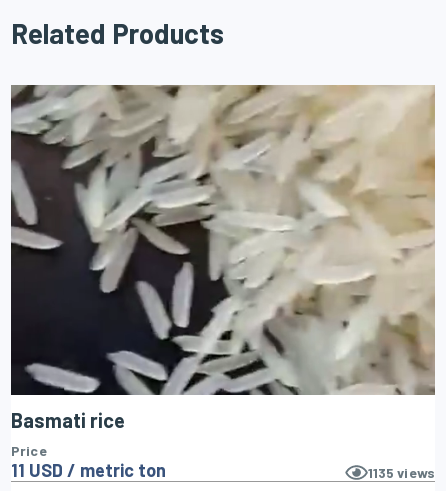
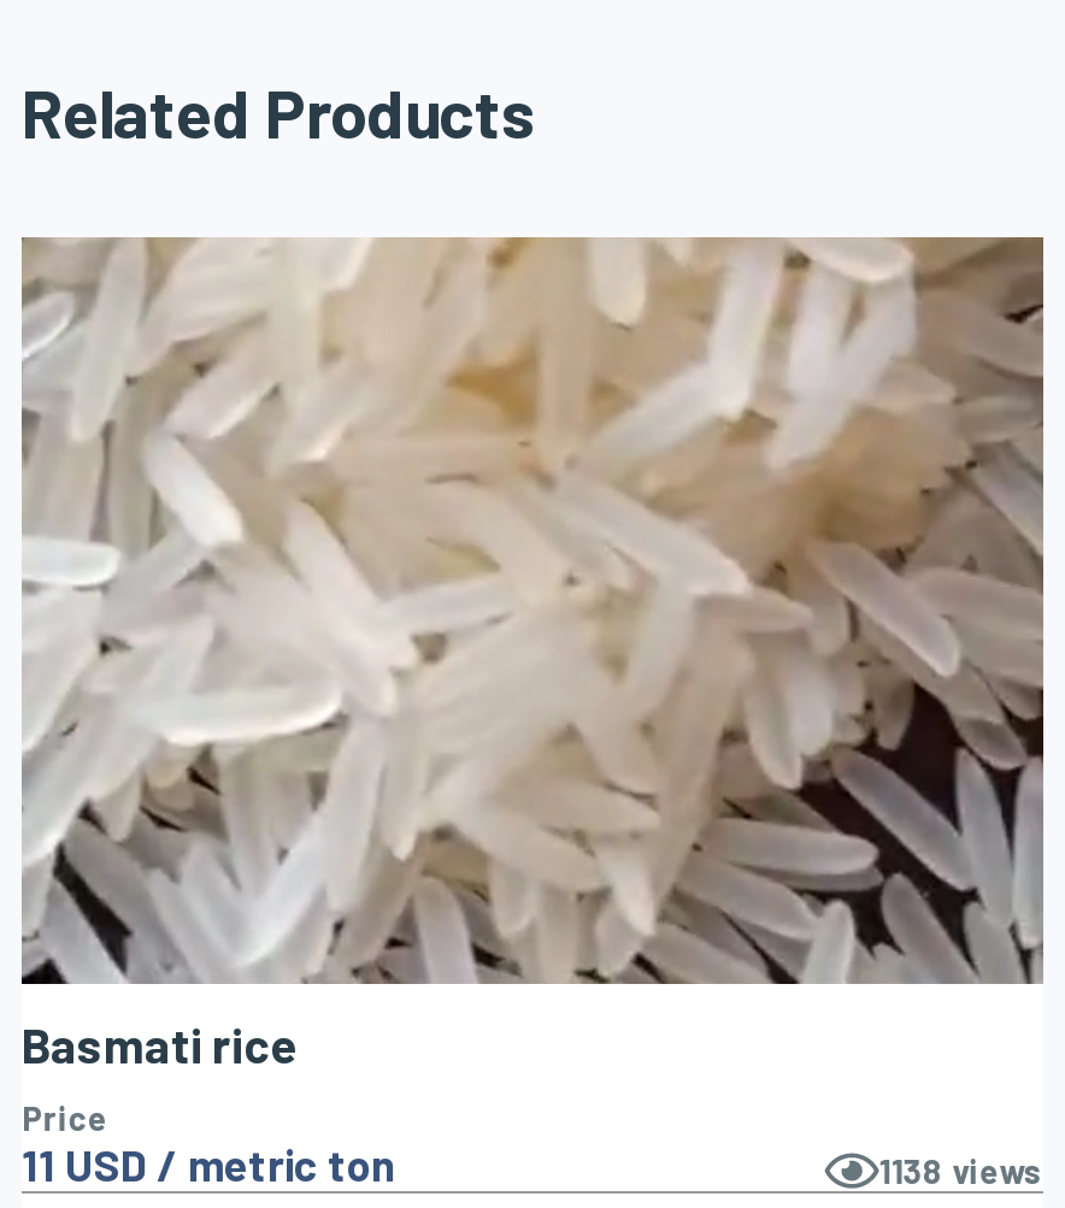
[10,84,435,396] [image] -> [22,237,1043,986] [image]
[368,464,435,481] 1135 views -> [879,1150,1043,1191] 1138 views

